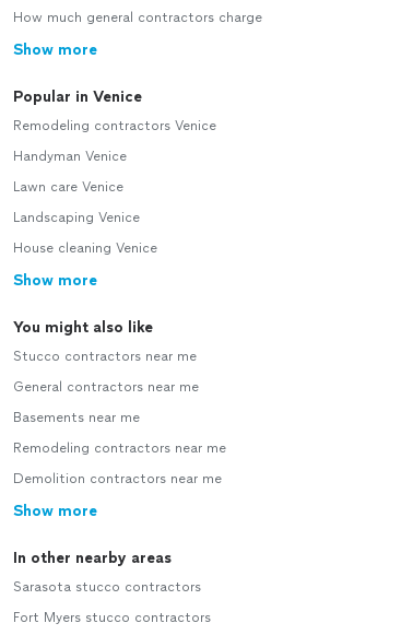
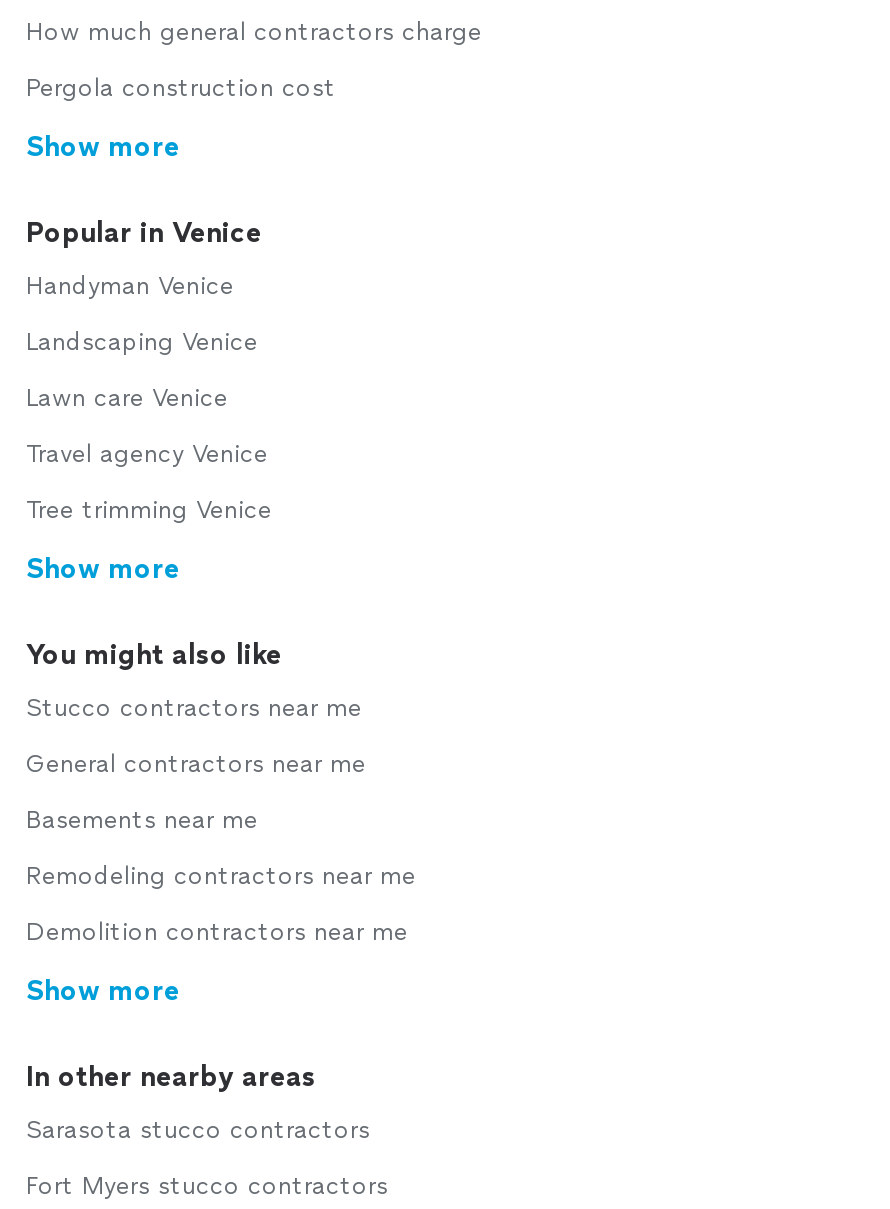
none -> [26,74,336,102] Pergola construction cost
[13,118,216,133] Remodeling contractors Venice -> none
none -> [26,440,268,468] Travel agency Venice
moved [13,210,140,225] -> [26,328,258,356]: Landscaping Venice
[13,241,157,256] House cleaning Venice -> [26,496,272,524] Tree trimming Venice

